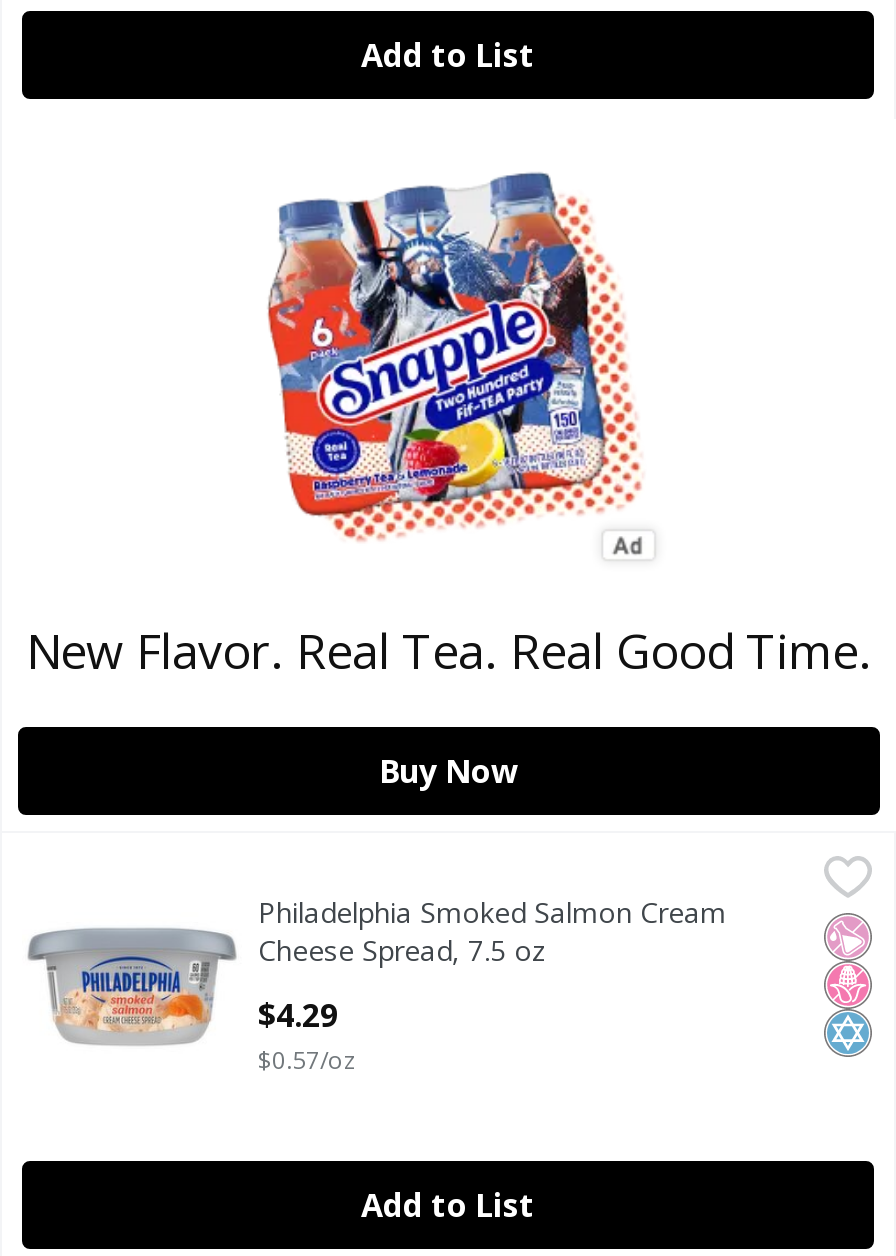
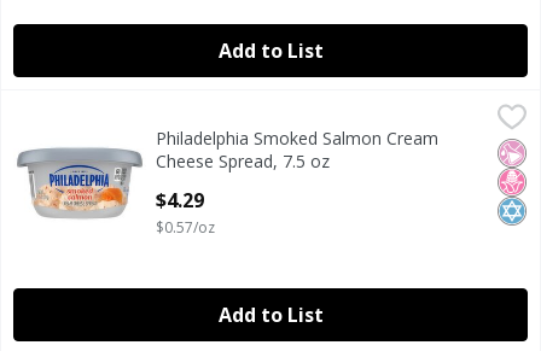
[26,171,872,793] [image] | New Flavor. Real Tea. Real Good Time. | Buy Now -> none

